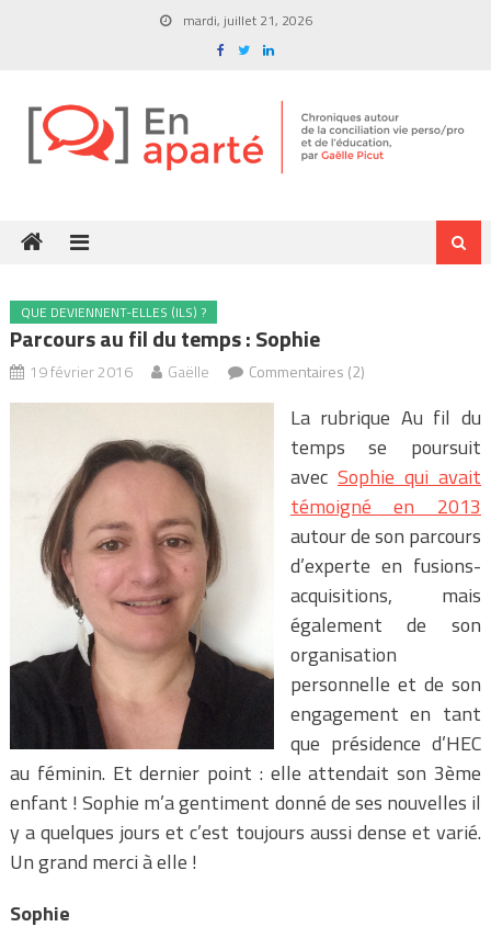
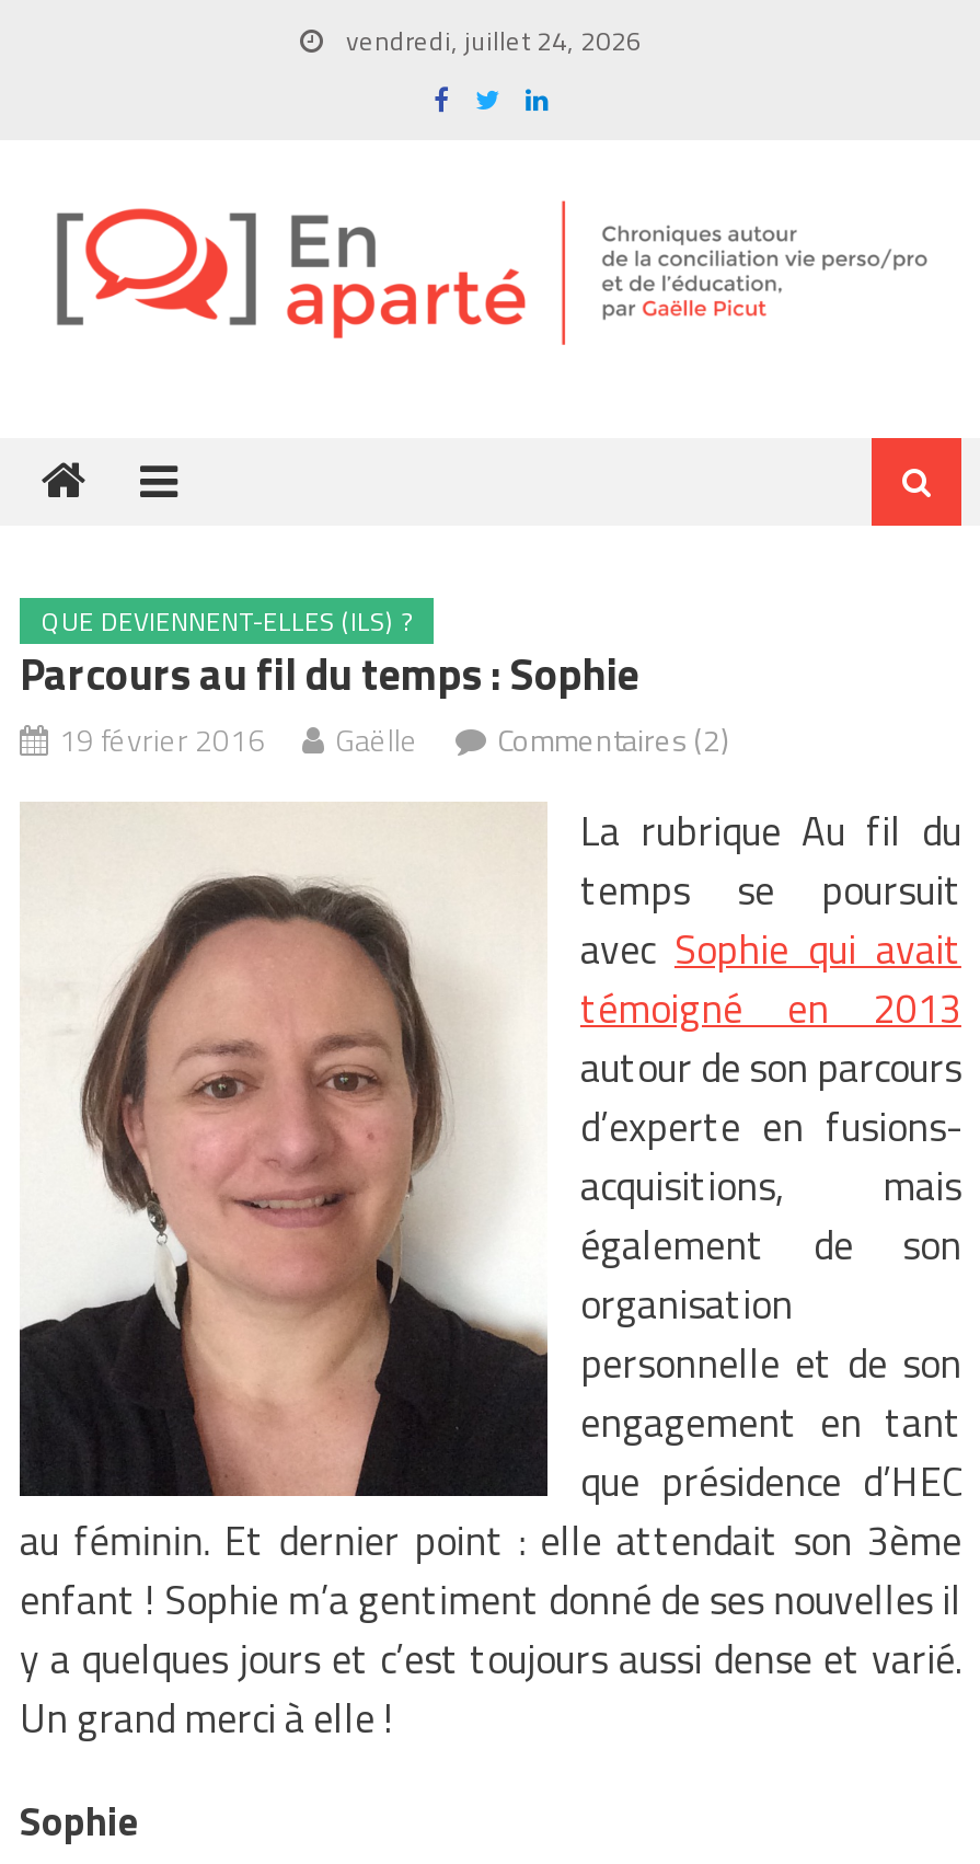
[182,10,312,31] mardi, juillet 21, 2026 -> [346,20,642,61] vendredi, juillet 24, 2026

